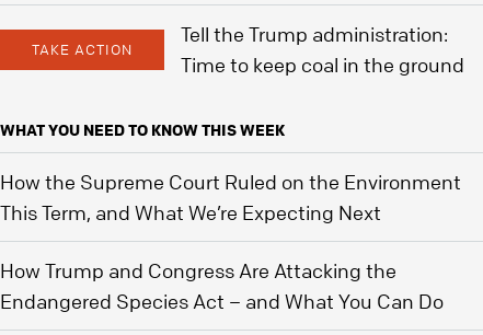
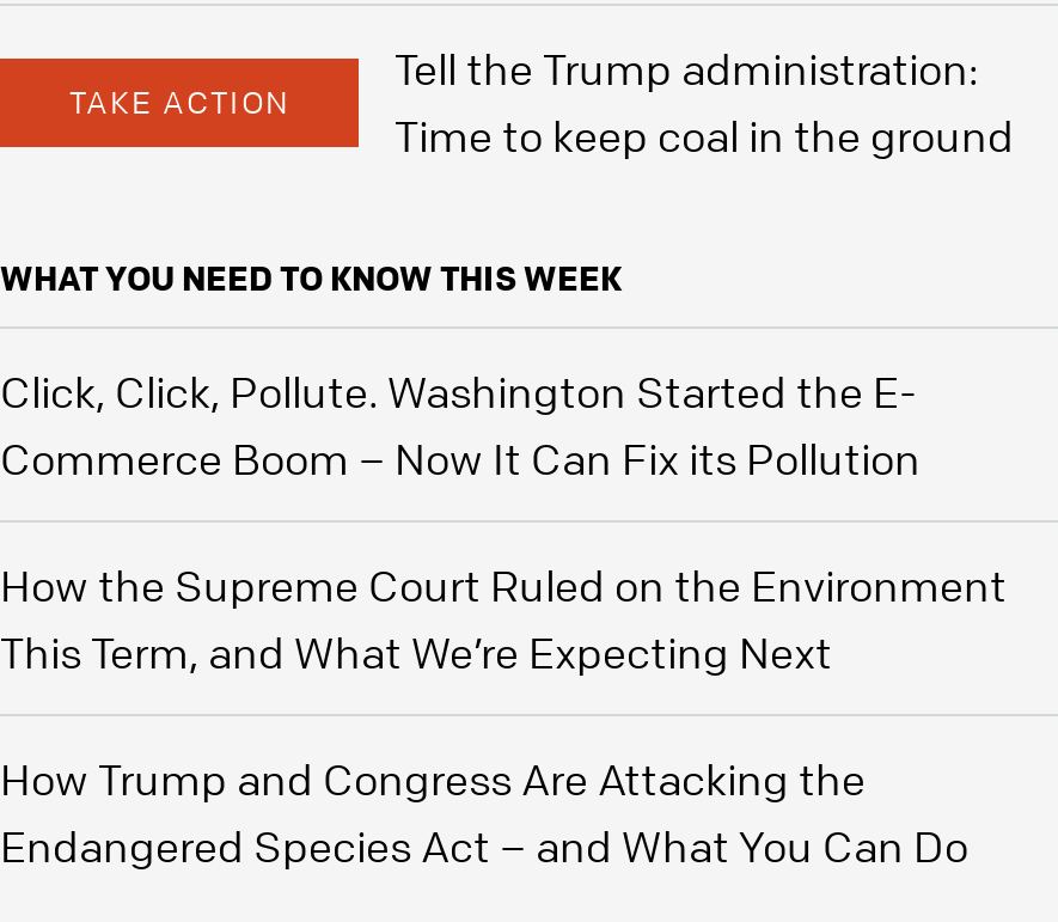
none -> [0,365,921,485] Click, Click, Pollute. Washington Started the E- | Commerce Boom – Now It Can Fix its Pollution

